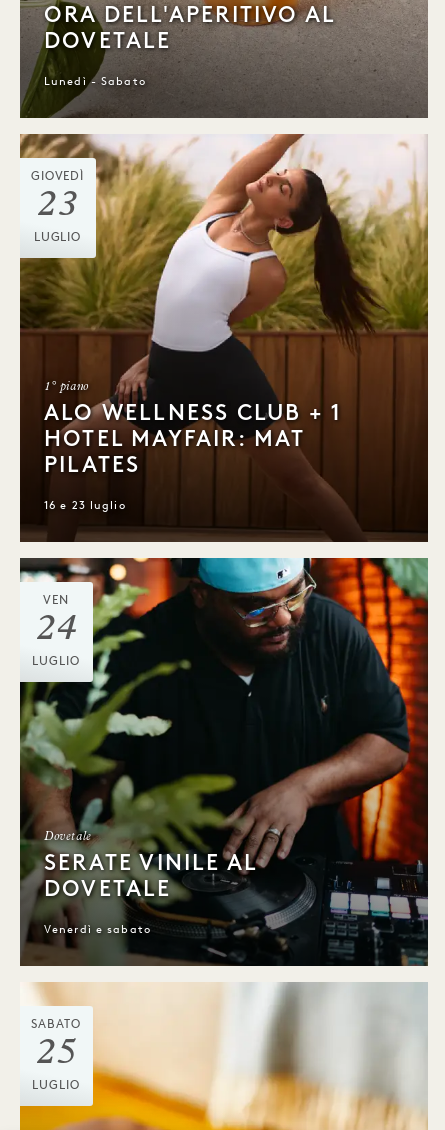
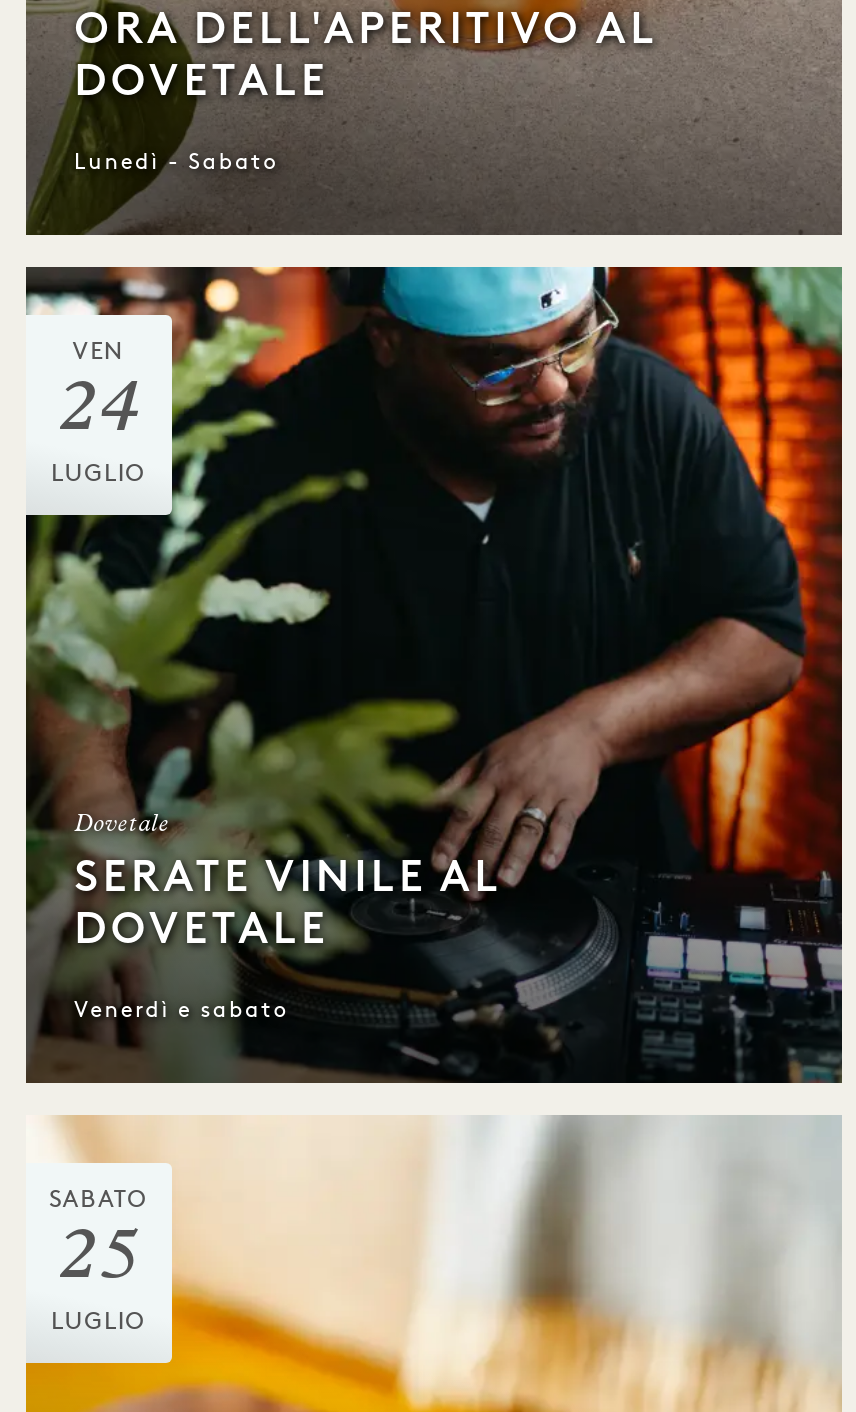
[20,133,428,543] [image] | GIOVEDÌ | 23 | LUGLIO -> none
[44,381,341,511] 1° piano | ALO WELLNESS CLUB + 1 | HOTEL MAYFAIR: MAT | PILATES | 16 e 23 luglio -> none

